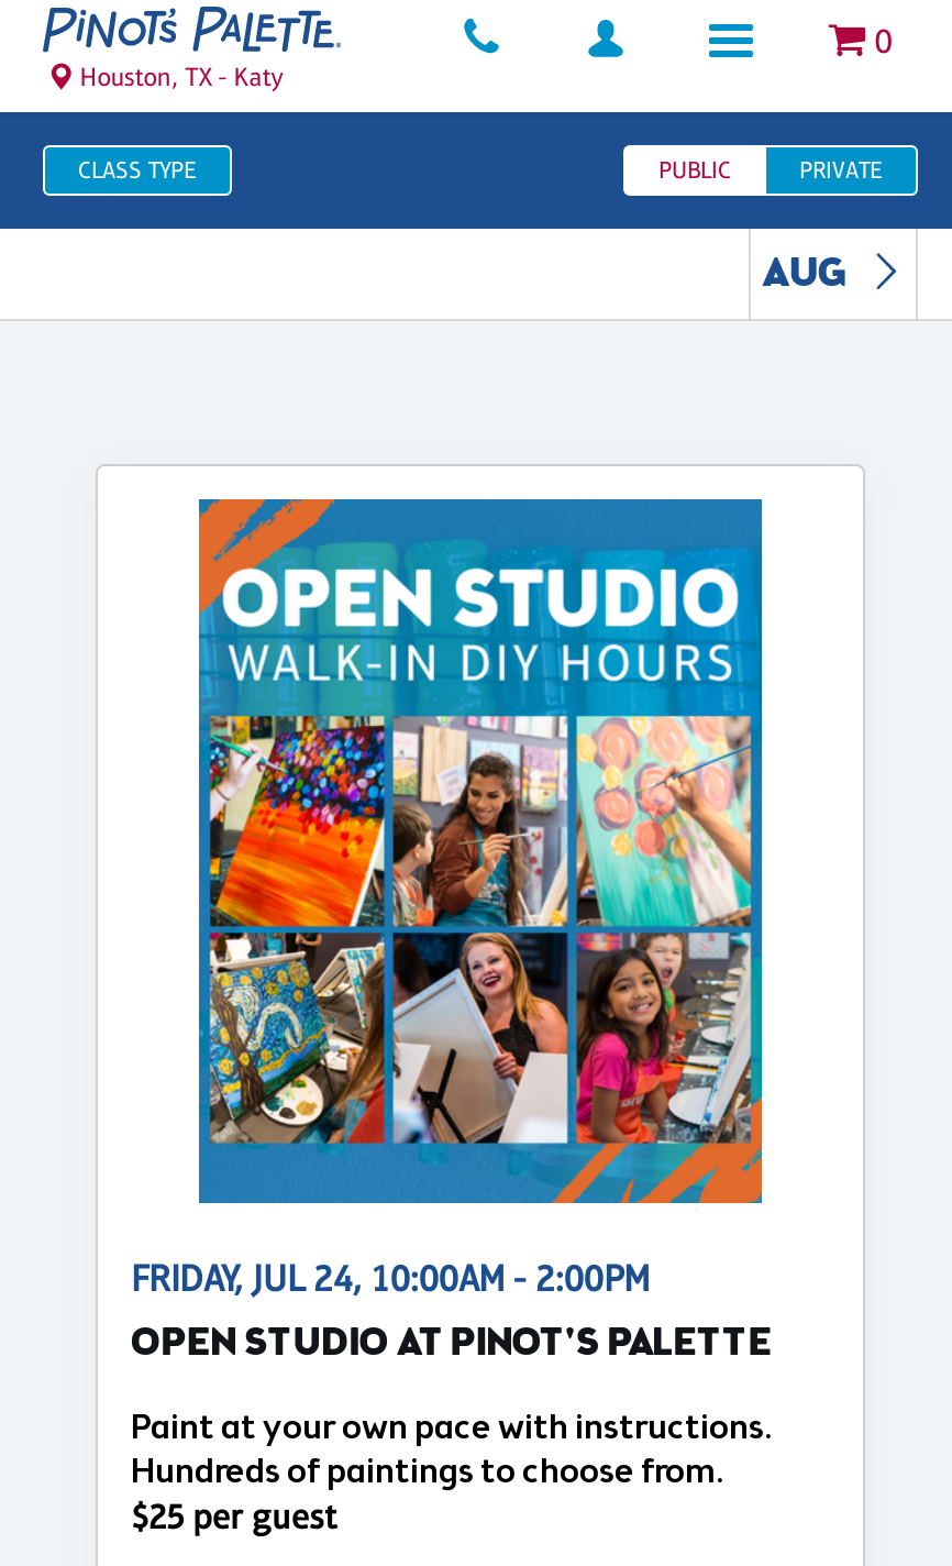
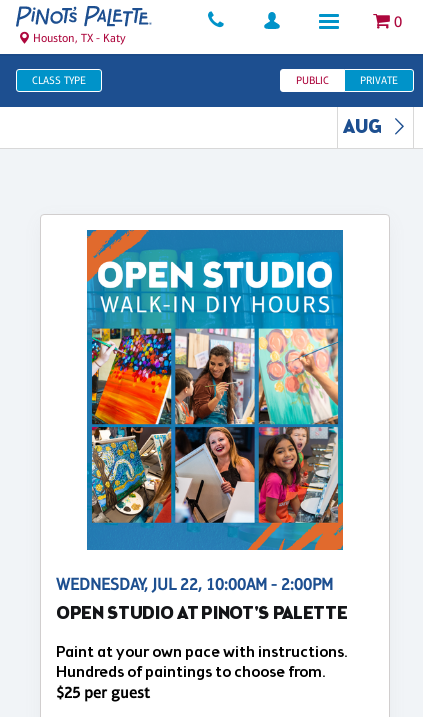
[131,1258,650,1300] FRIDAY, JUL 24, 10:00AM - 2:00PM -> [56,575,333,594] WEDNESDAY, JUL 22, 10:00AM - 2:00PM

